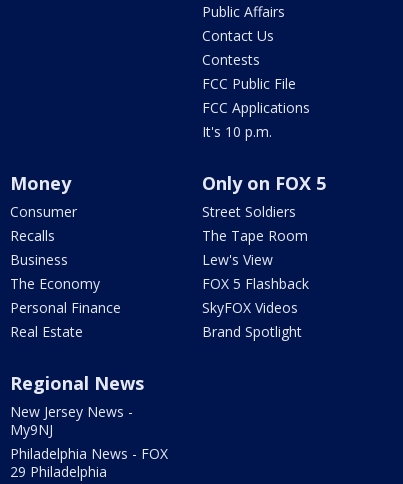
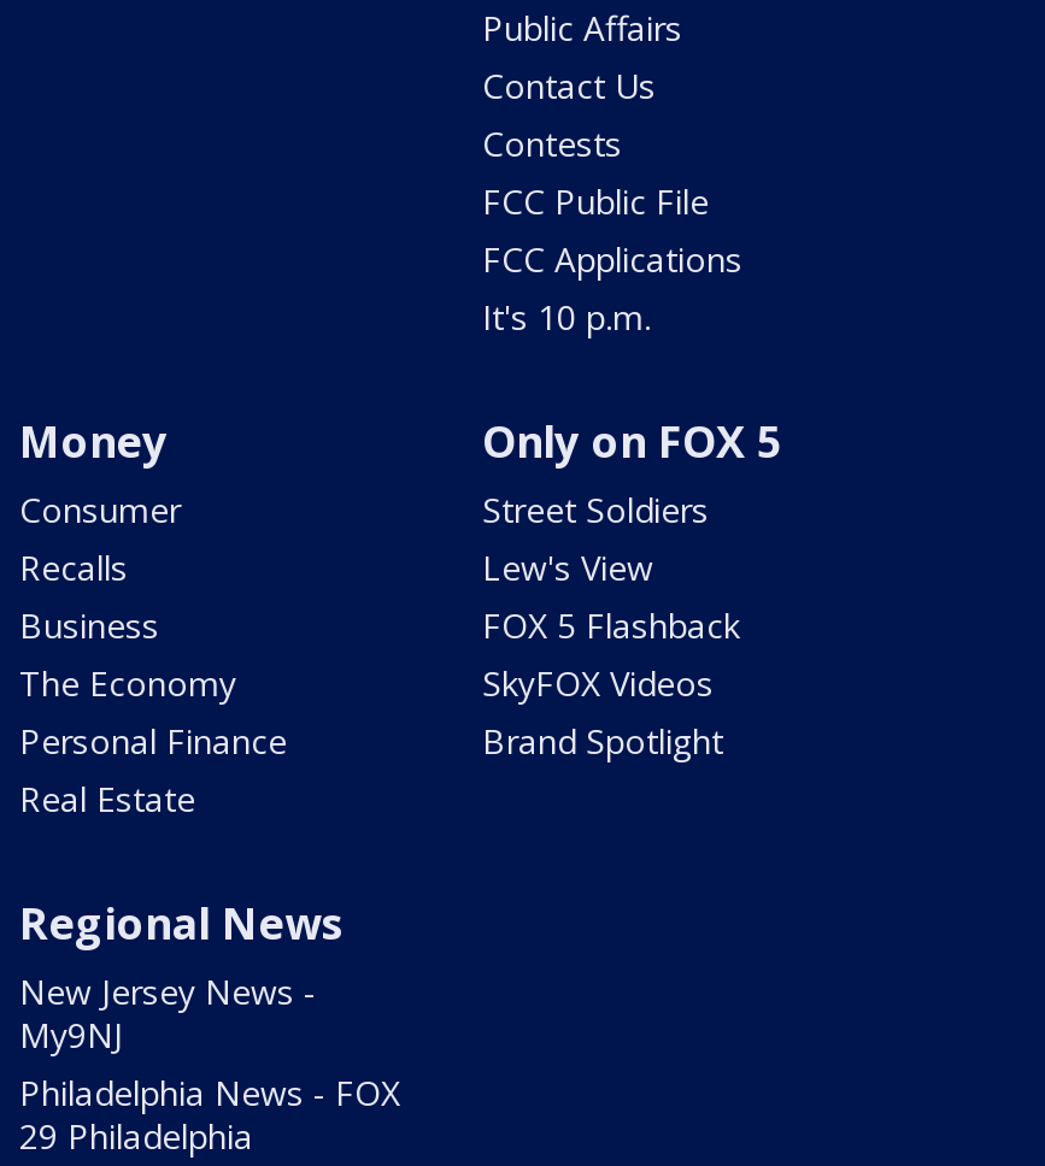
[202,226,308,245] The Tape Room -> none
moved [202,250,309,341] -> [482,545,740,764]: Lew's View | FOX 5 Flashback | SkyFOX Videos | Brand Spotlight

